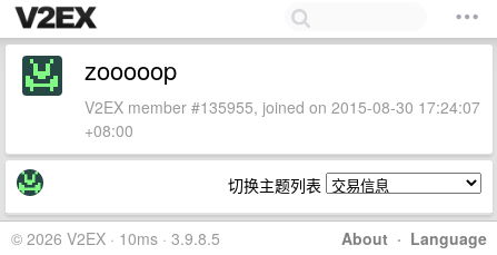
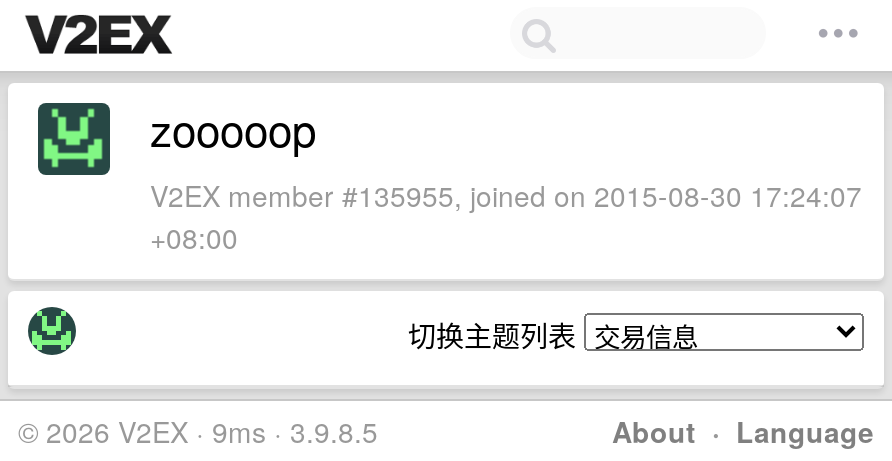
[11,227,220,249] © 2026 V2EX · 10ms · 3.9.8.5 -> [18,411,378,451] © 2026 V2EX · 9ms · 3.9.8.5

